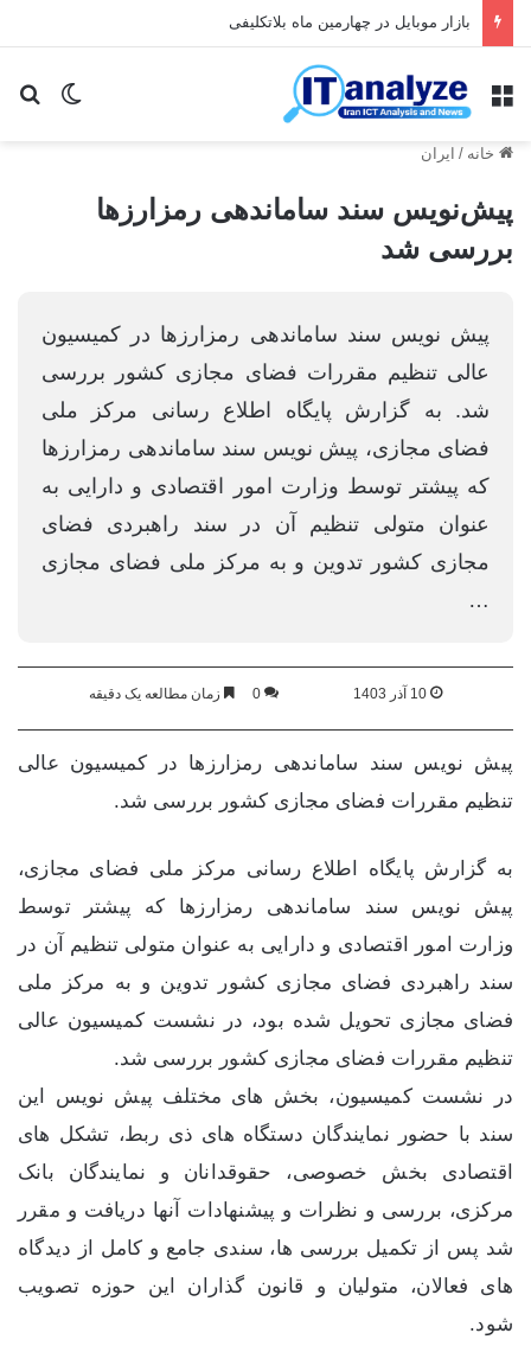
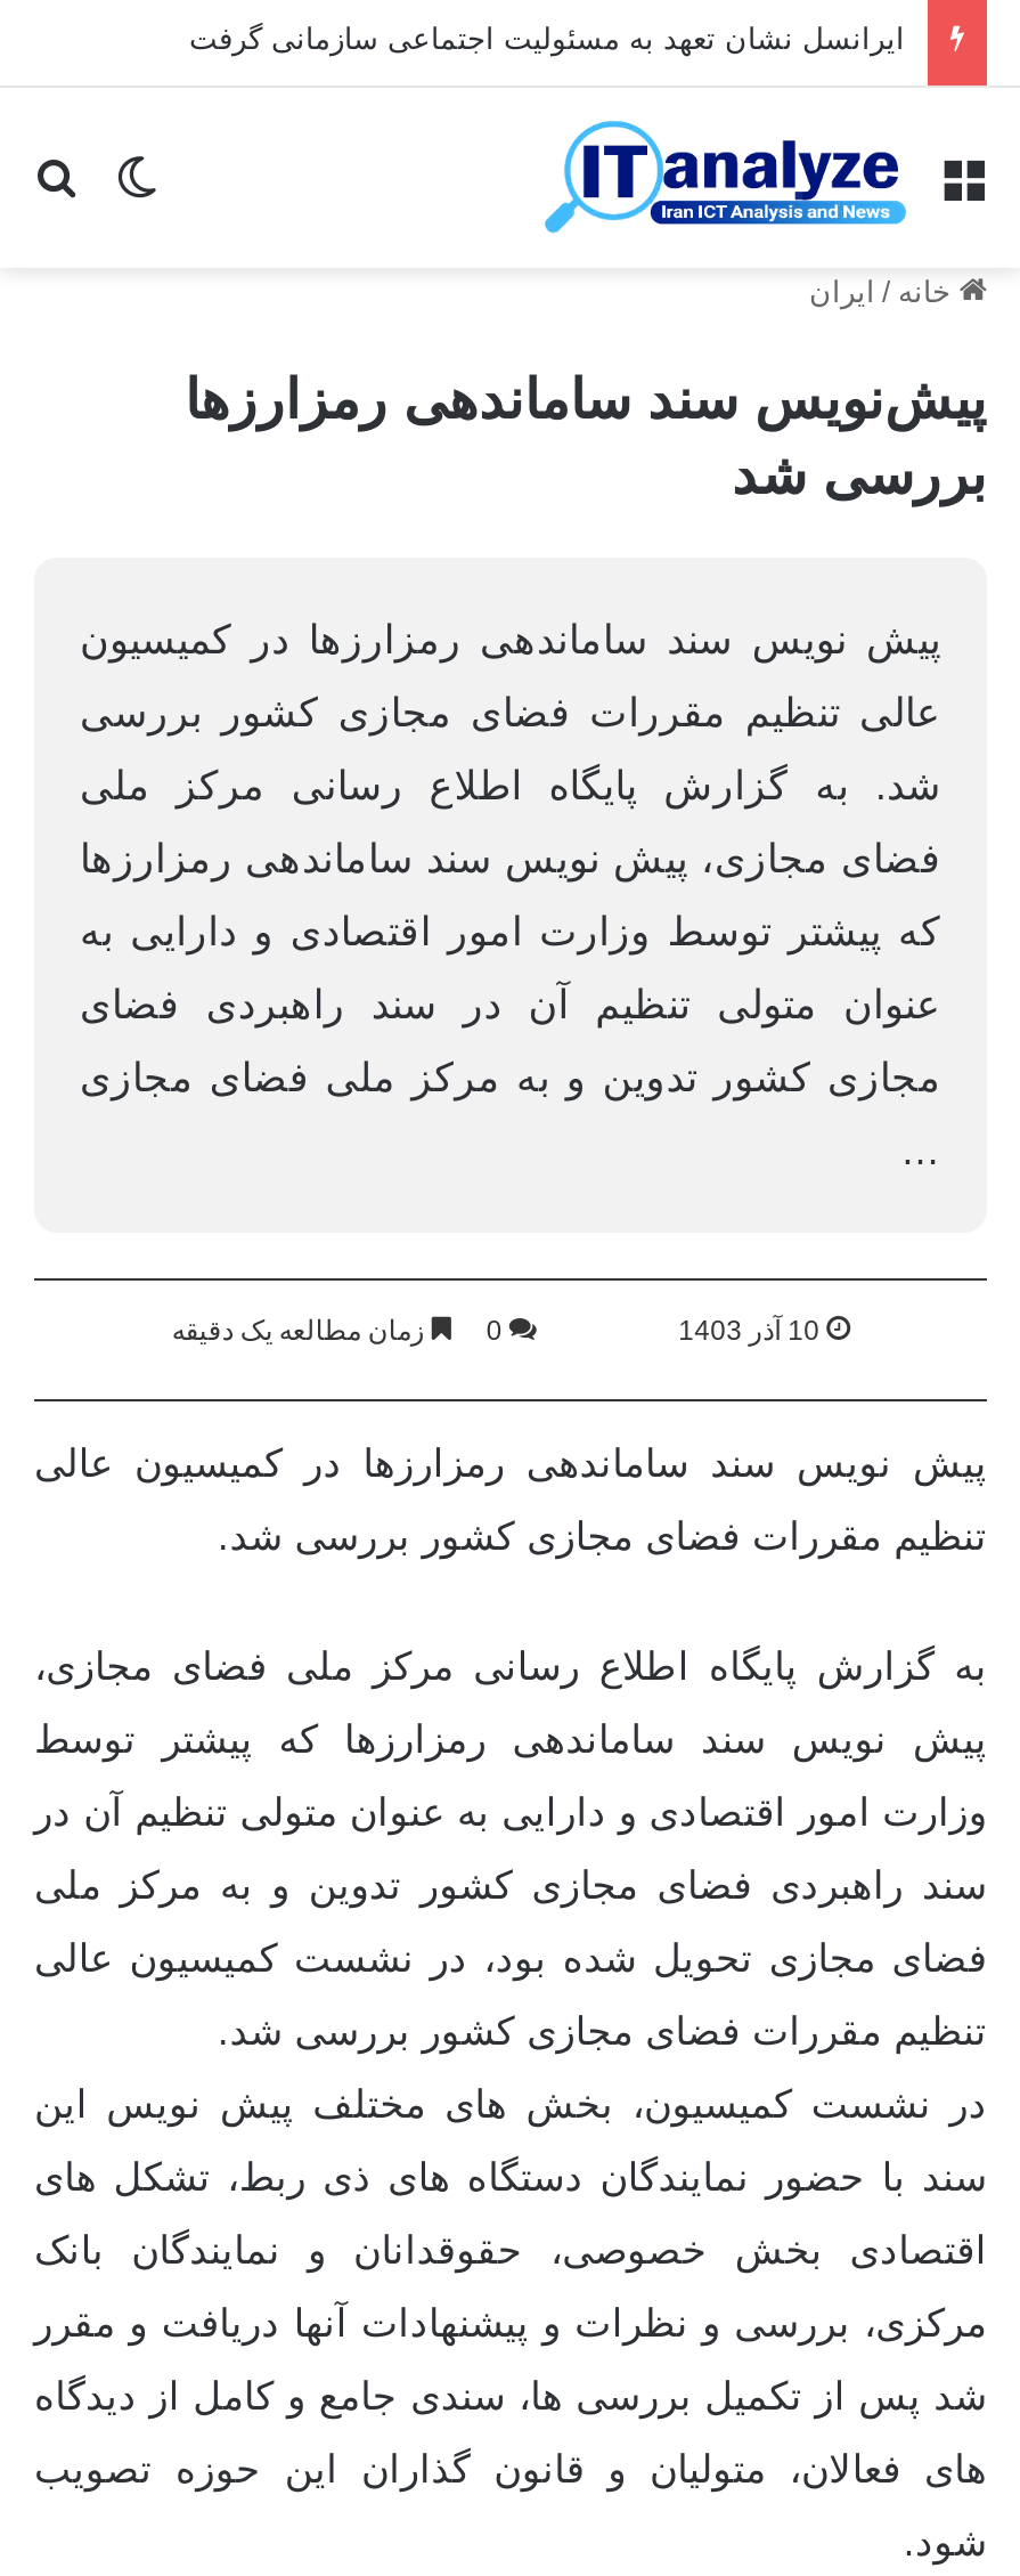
[229,13,471,31] بازار موبایل در چهارمین ماه بلاتکلیفی -> [189,22,905,56] ایرانسل نشان تعهد به مسئولیت اجتماعی سازمانی گرفت

